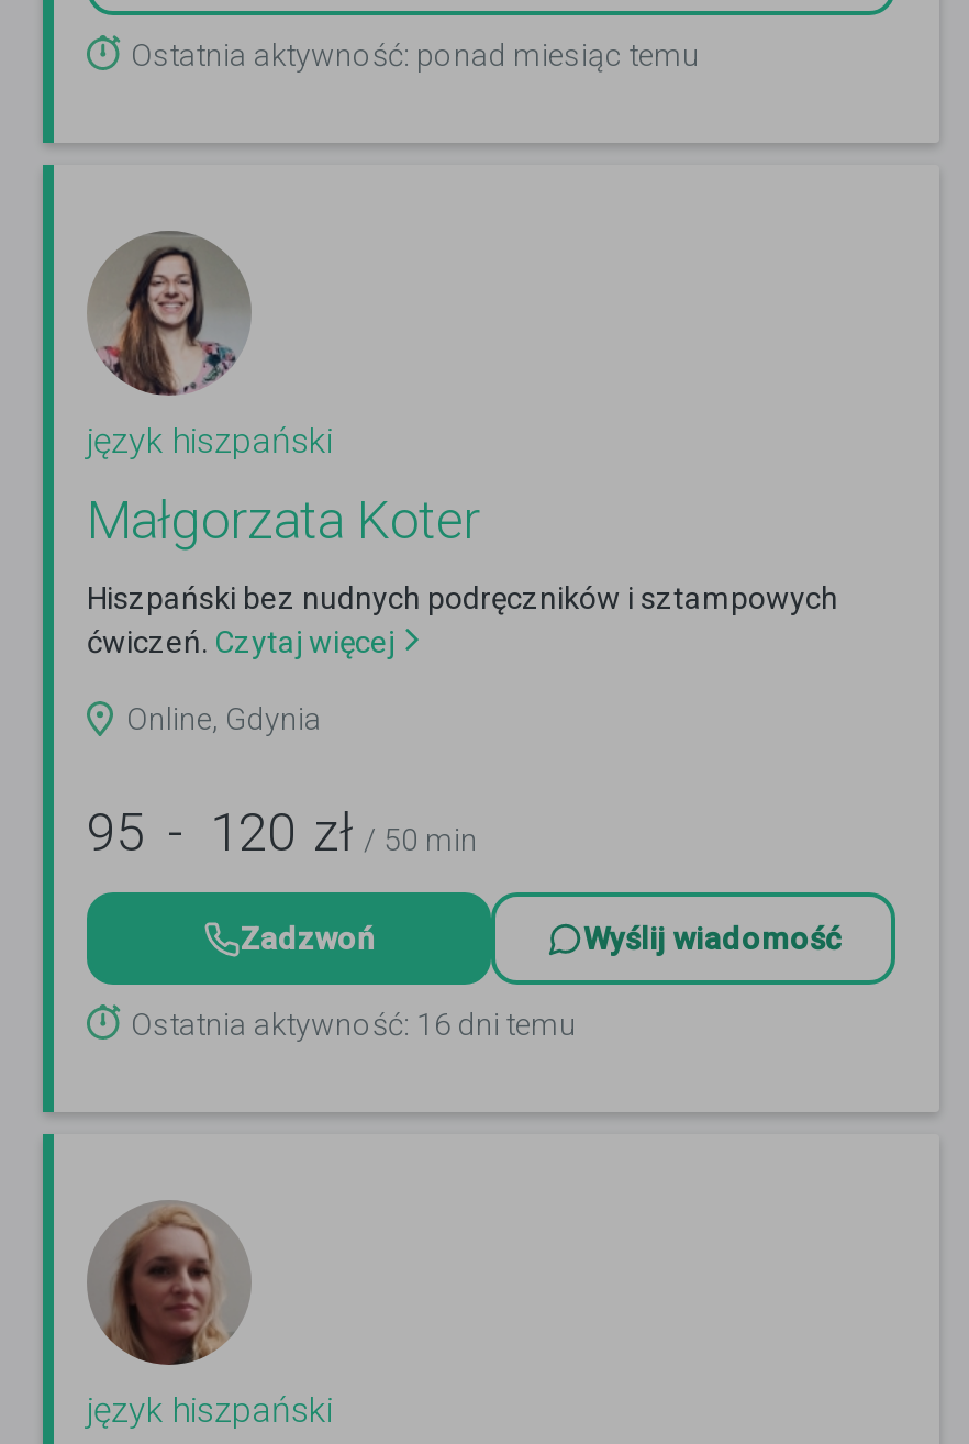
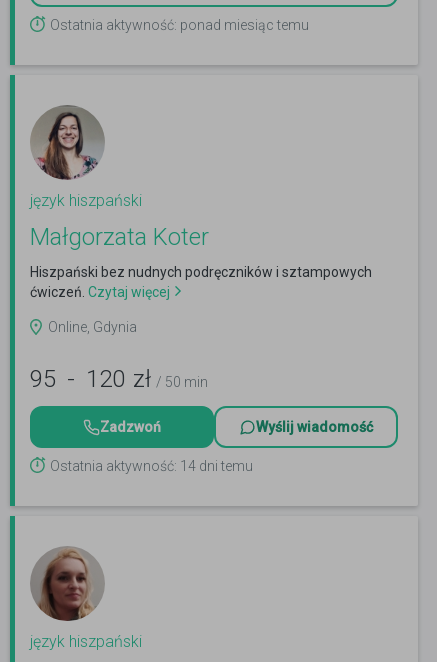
[131,1007,577,1042] Ostatnia aktywność: 16 dni temu -> [50,458,253,474] Ostatnia aktywność: 14 dni temu

